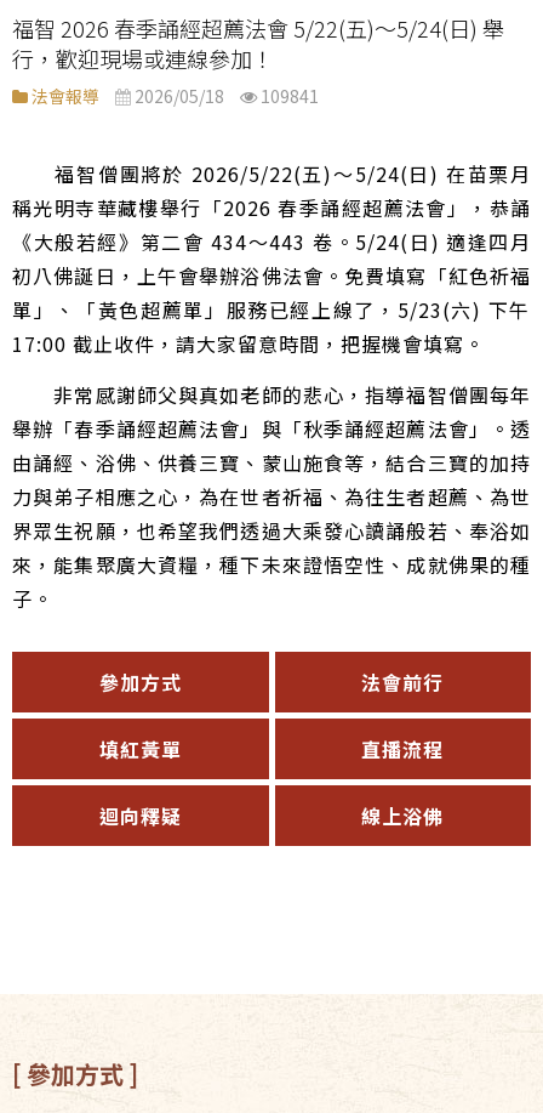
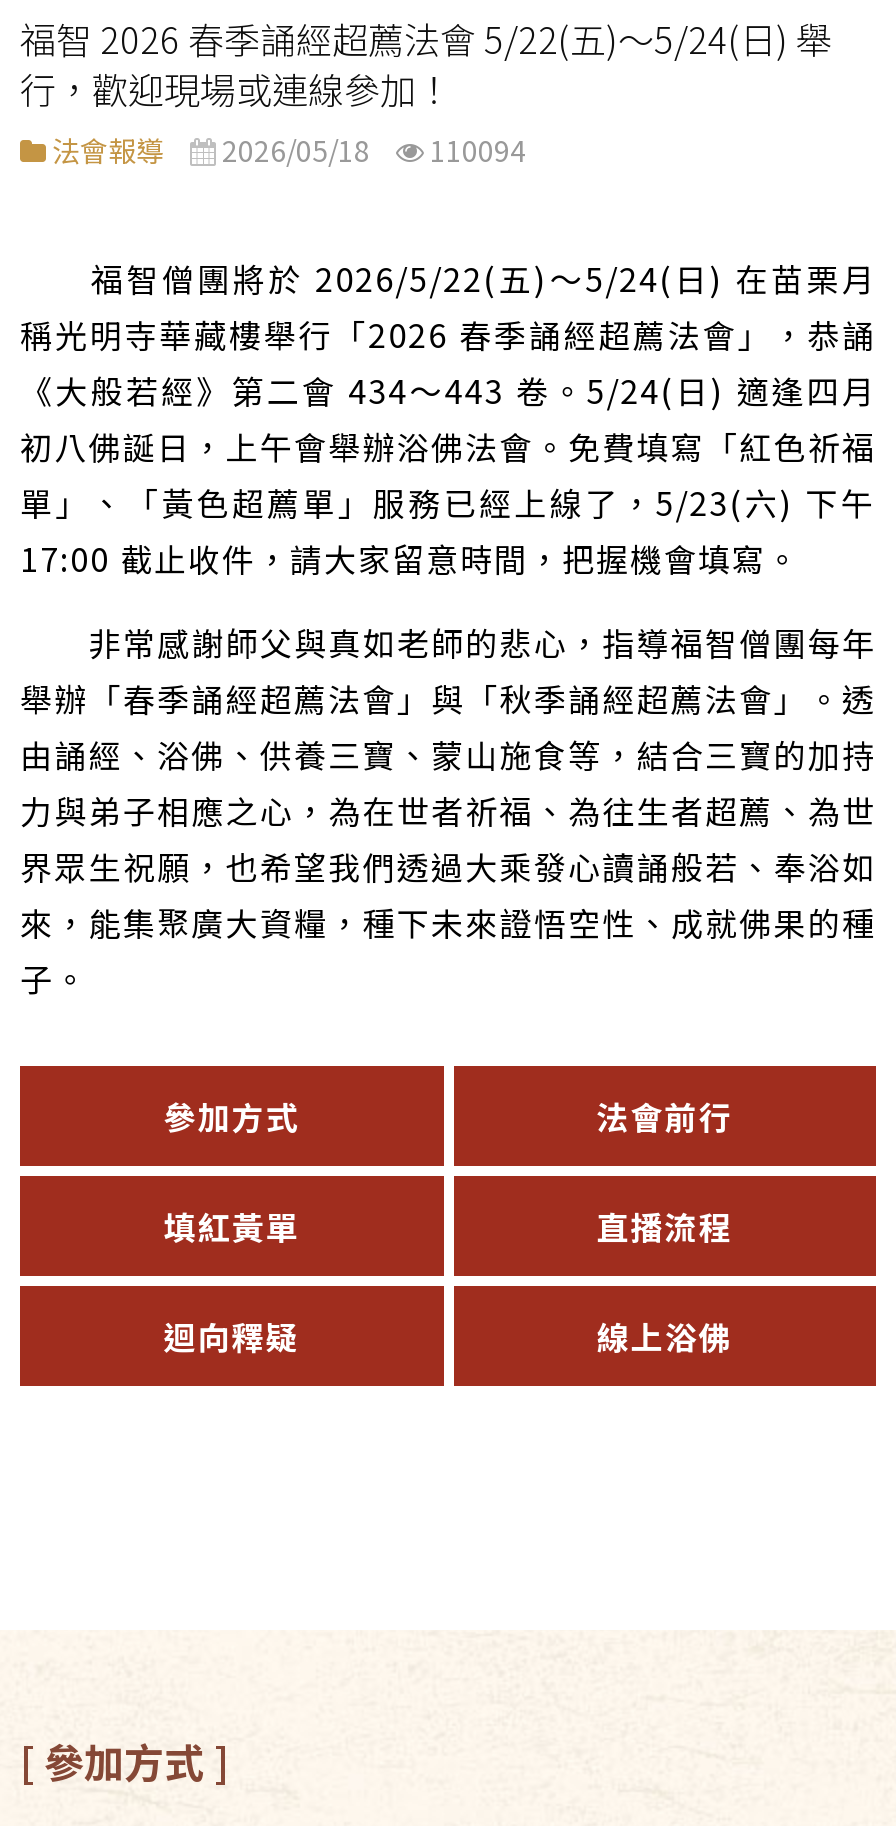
[32,84,319,108] 法會報導 2026/05/18 109841 -> [52,130,526,170] 法會報導 2026/05/18 110094

